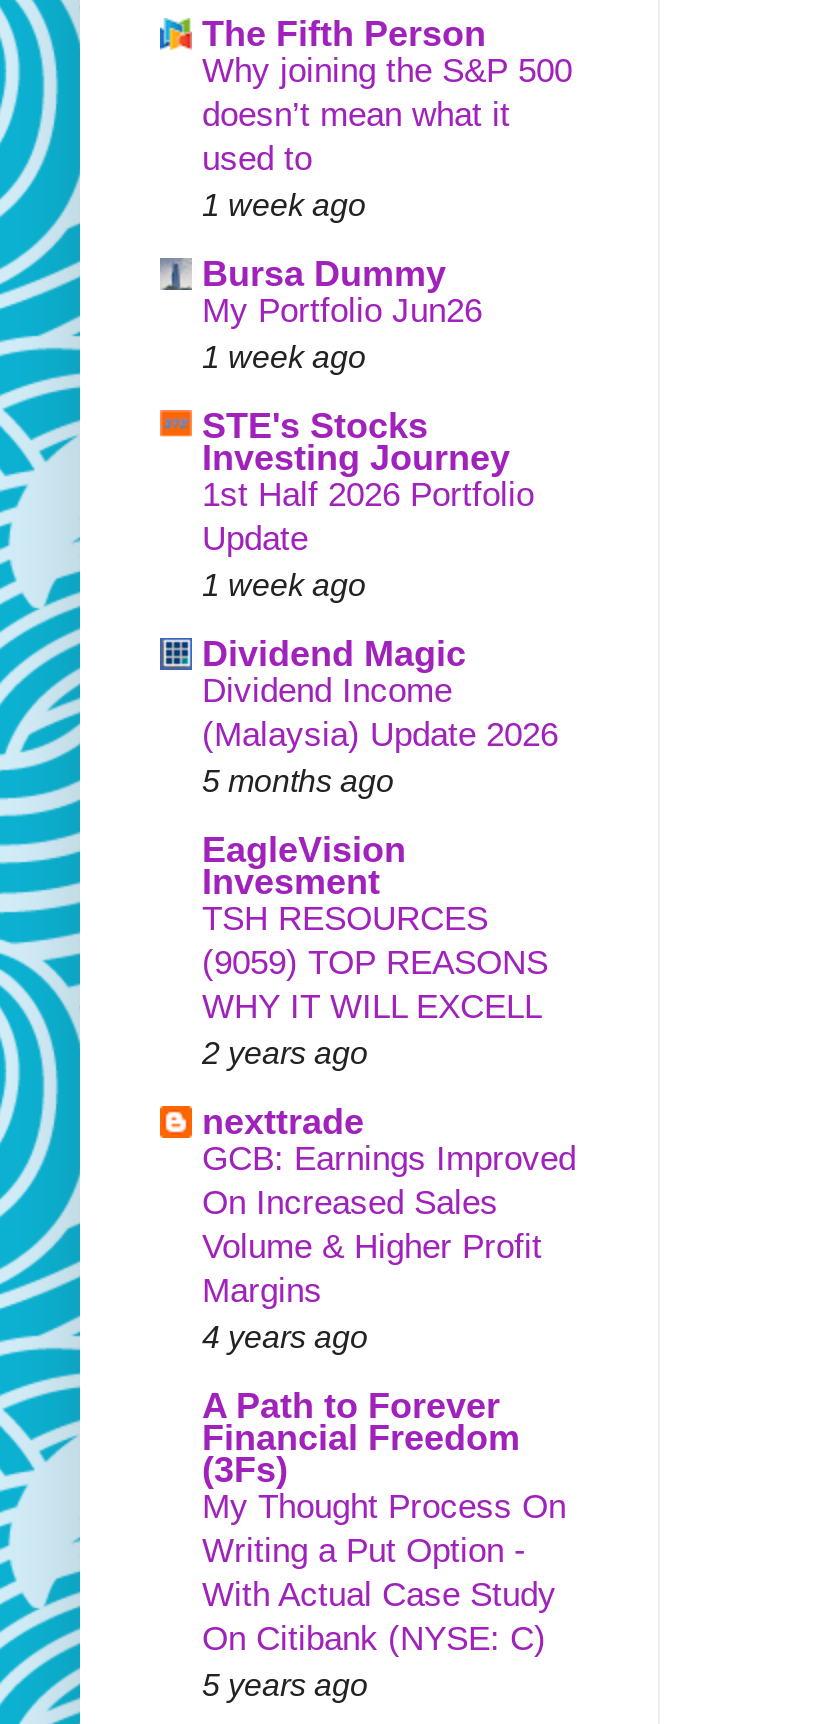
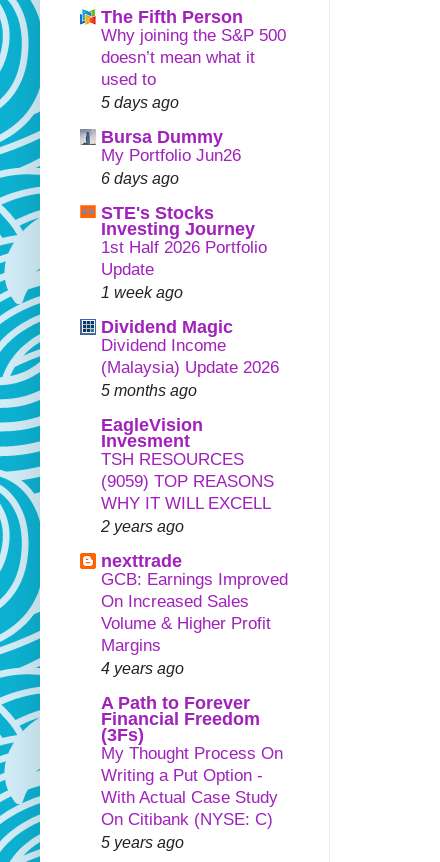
[202,187,366,223] 1 week ago -> [101,93,179,111] 5 days ago
[202,339,366,375] 1 week ago -> [101,169,179,187] 6 days ago

